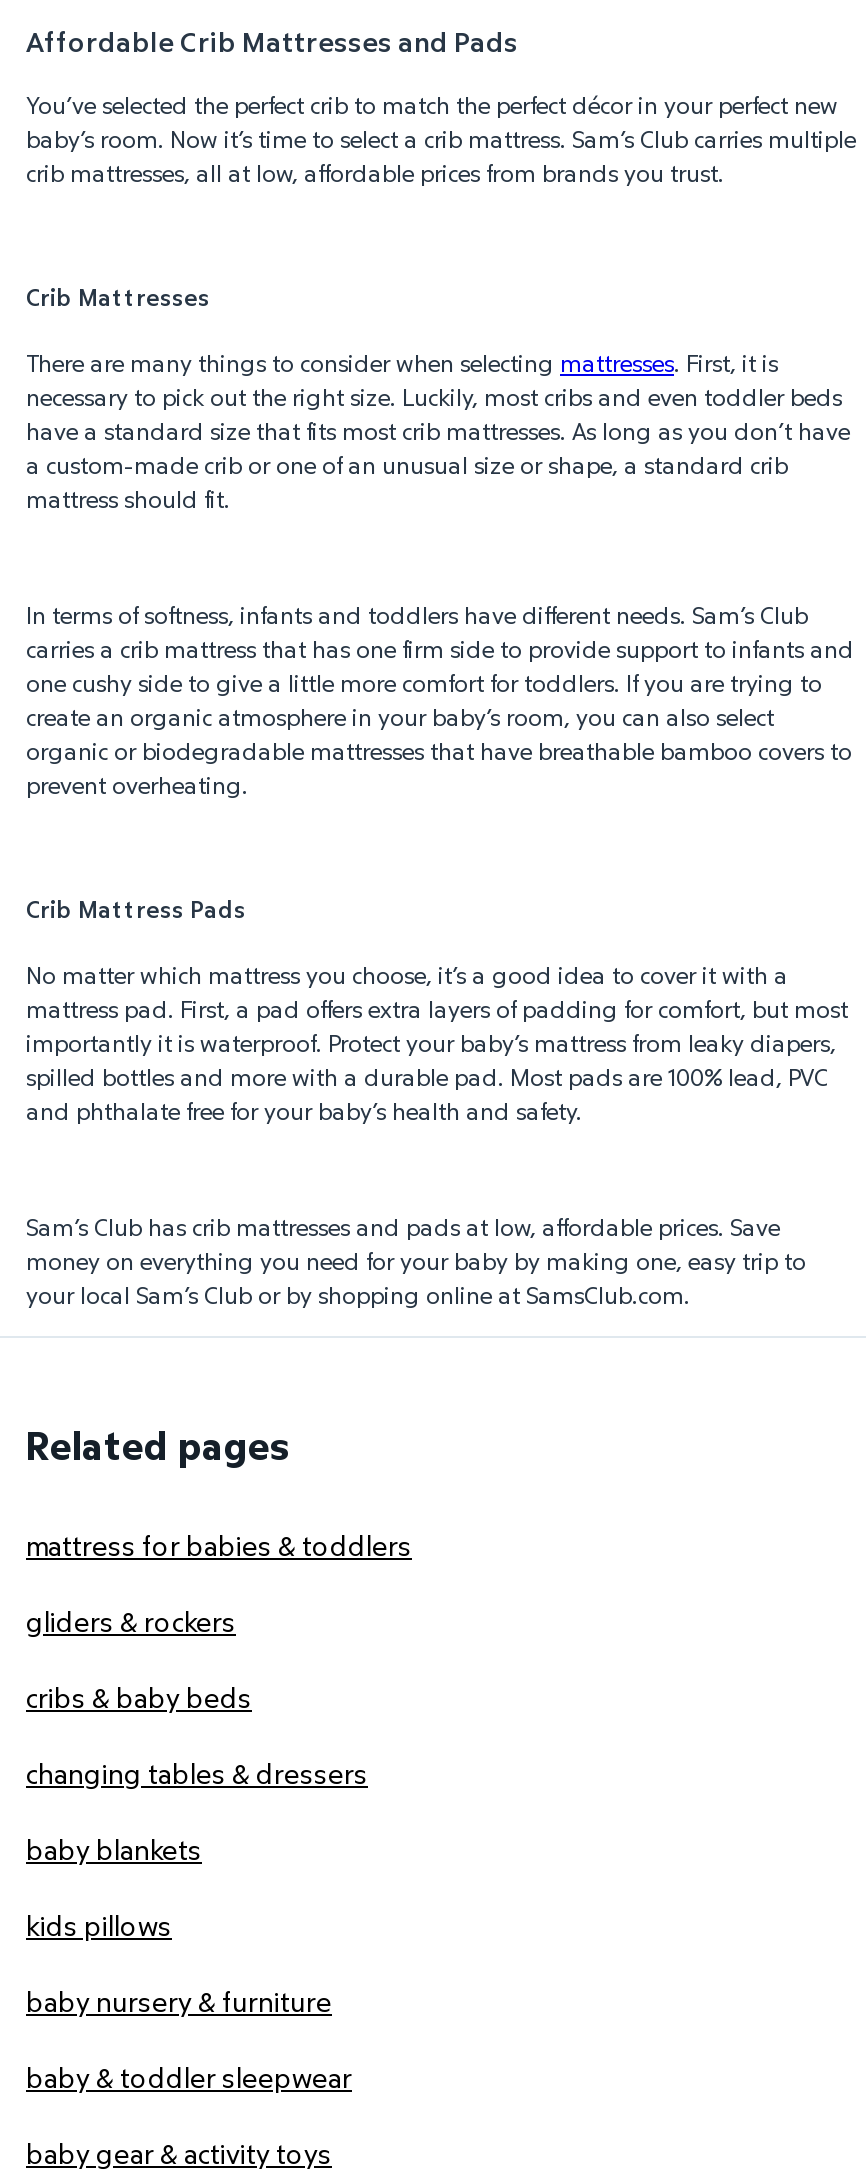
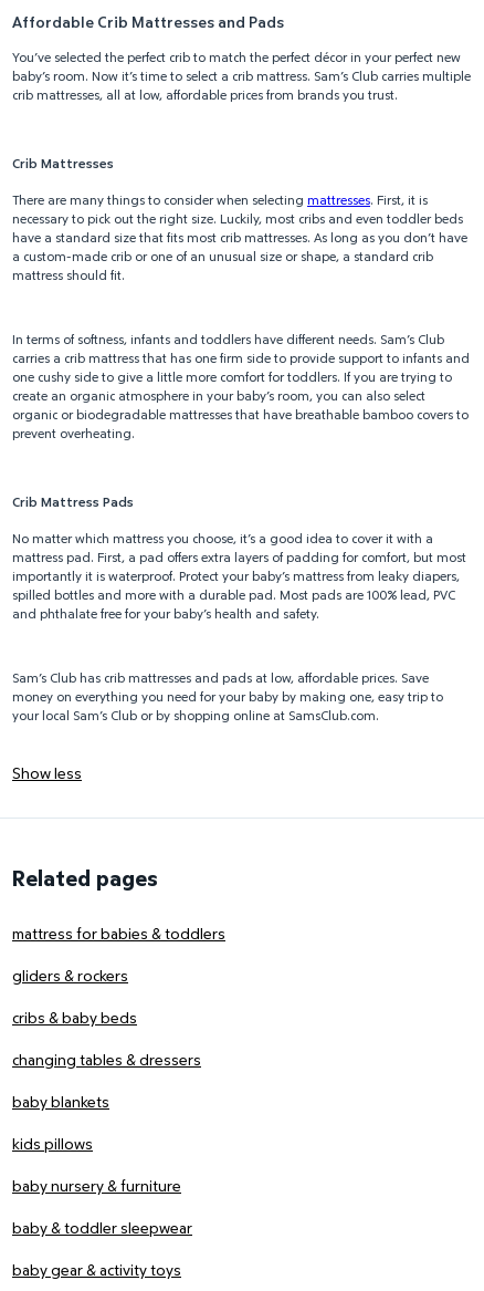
none -> [12,762,82,783] Show less

